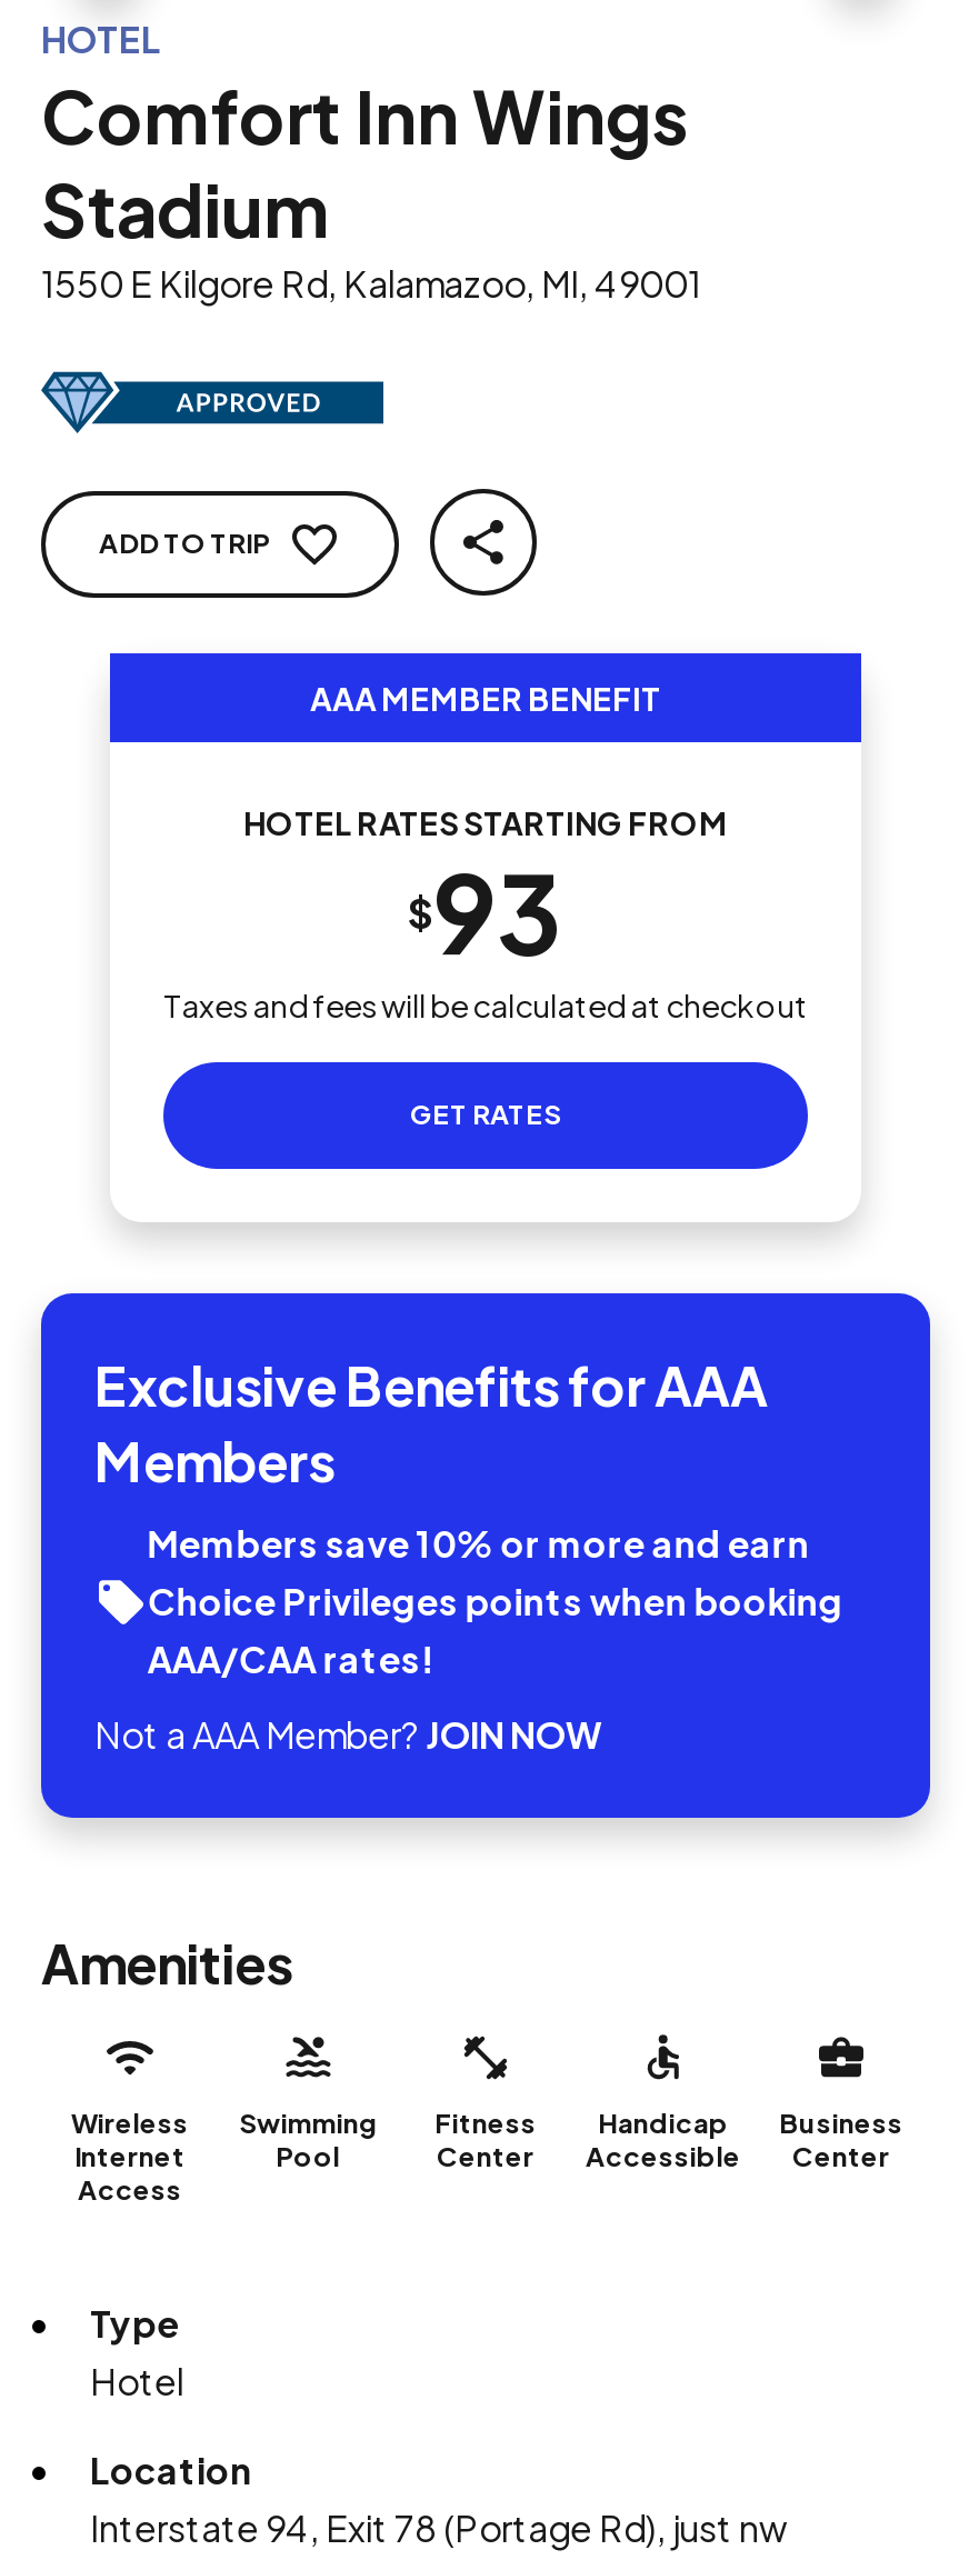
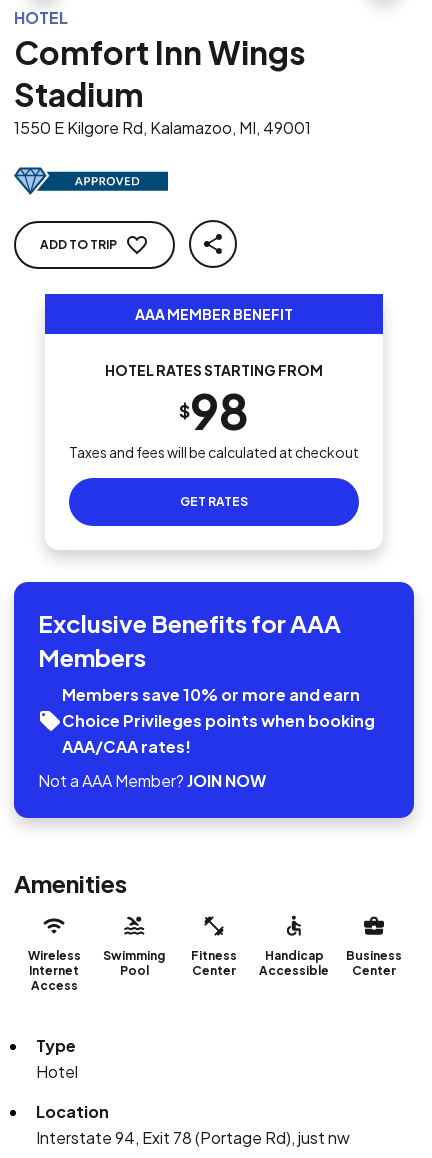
[408,844,563,980] $93 -> [179,380,249,441] $98

